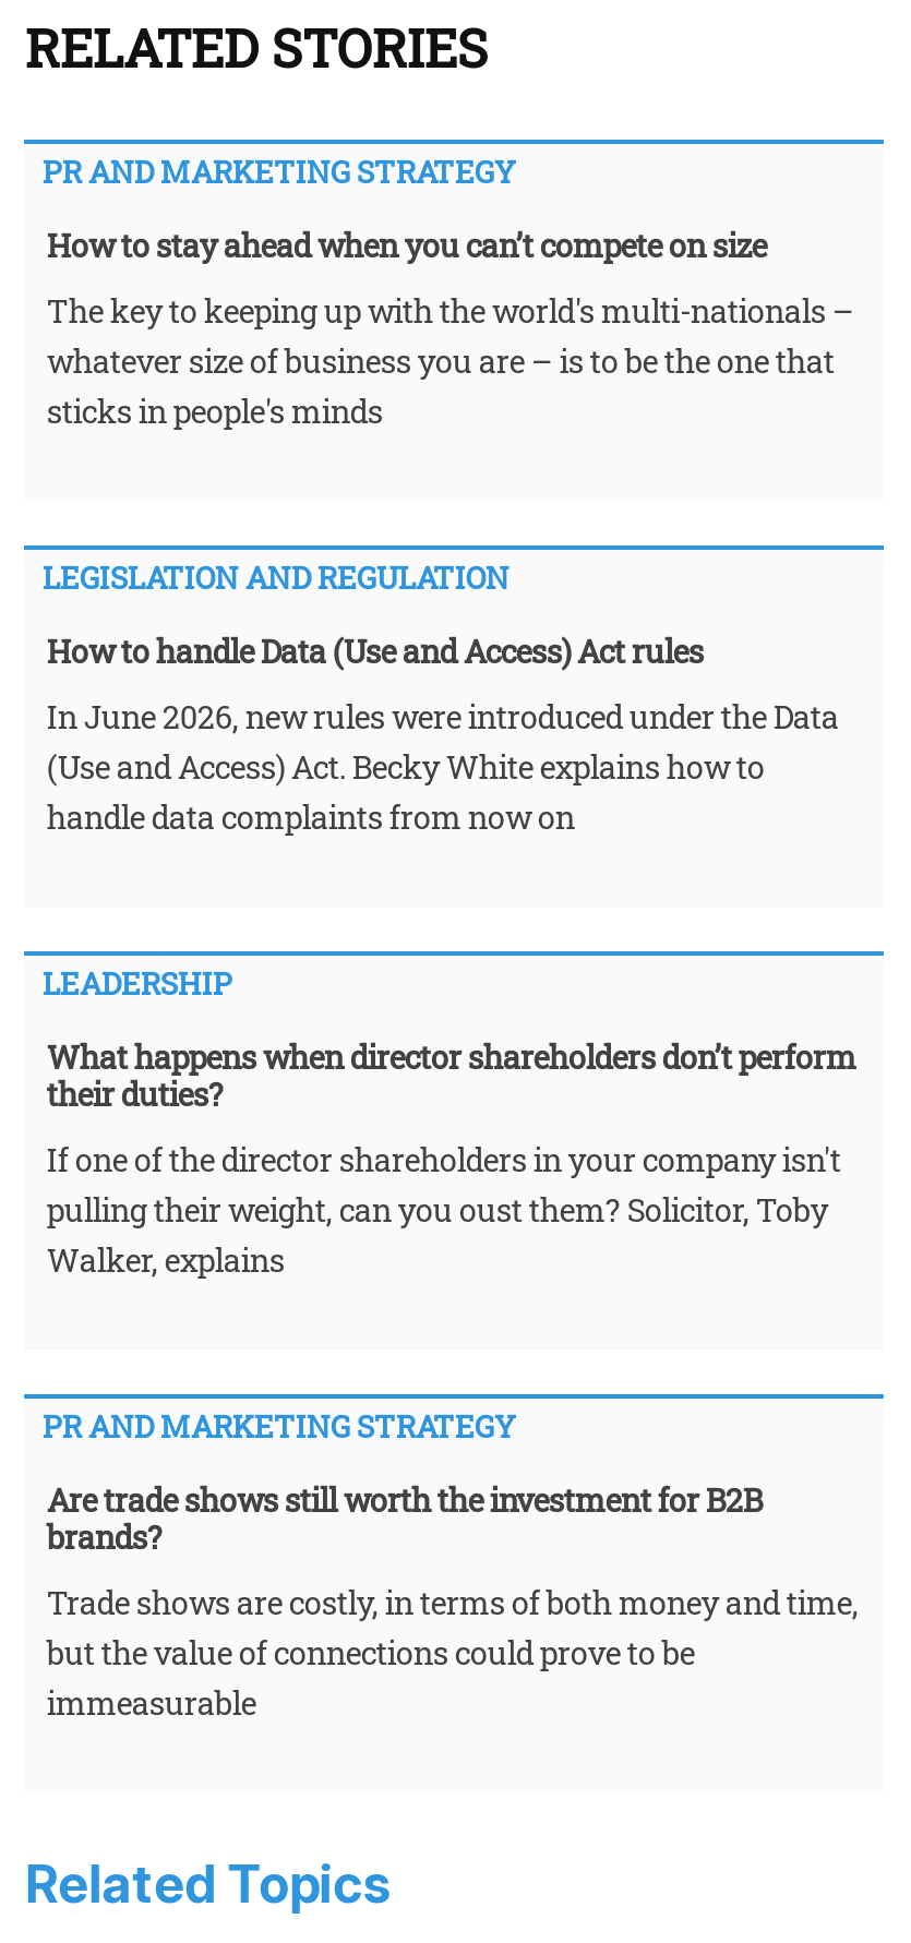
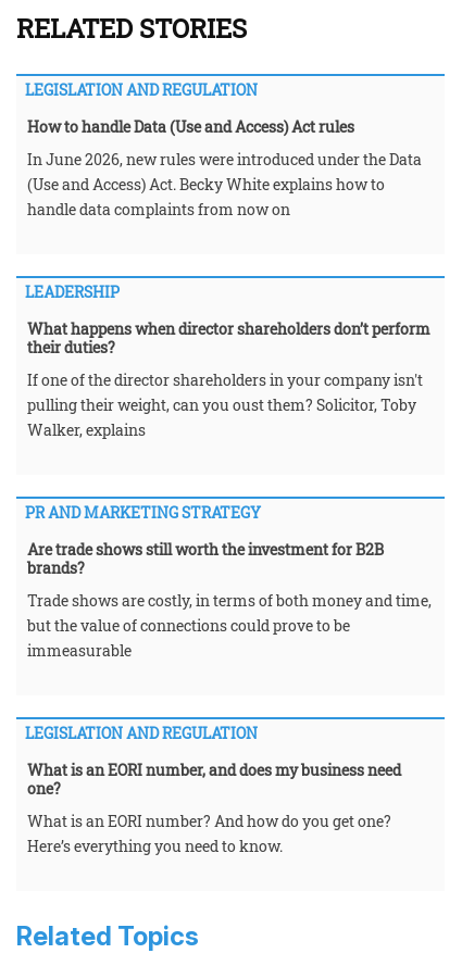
[42,151,854,432] PR AND MARKETING STRATEGY | How to stay ahead when you can’t compete on size | The key to keeping up with the world's multi-nationals – | whatever size of business you are – is to be the one that | sticks in people's minds -> none
moved [42,556,858,1724] -> [25,79,432,661]: LEGISLATION AND REGULATION | How to handle Data (Use and Access) Act rules | In June 2026, new rules were introduced under the Data | ... | but the value of connections could prove to be | immeasurable
none -> [25,723,402,856] LEGISLATION AND REGULATION | What is an EORI number, and does my business need | one? | What is an EORI number? And how do you get one? | Here’s everything you need to know.

